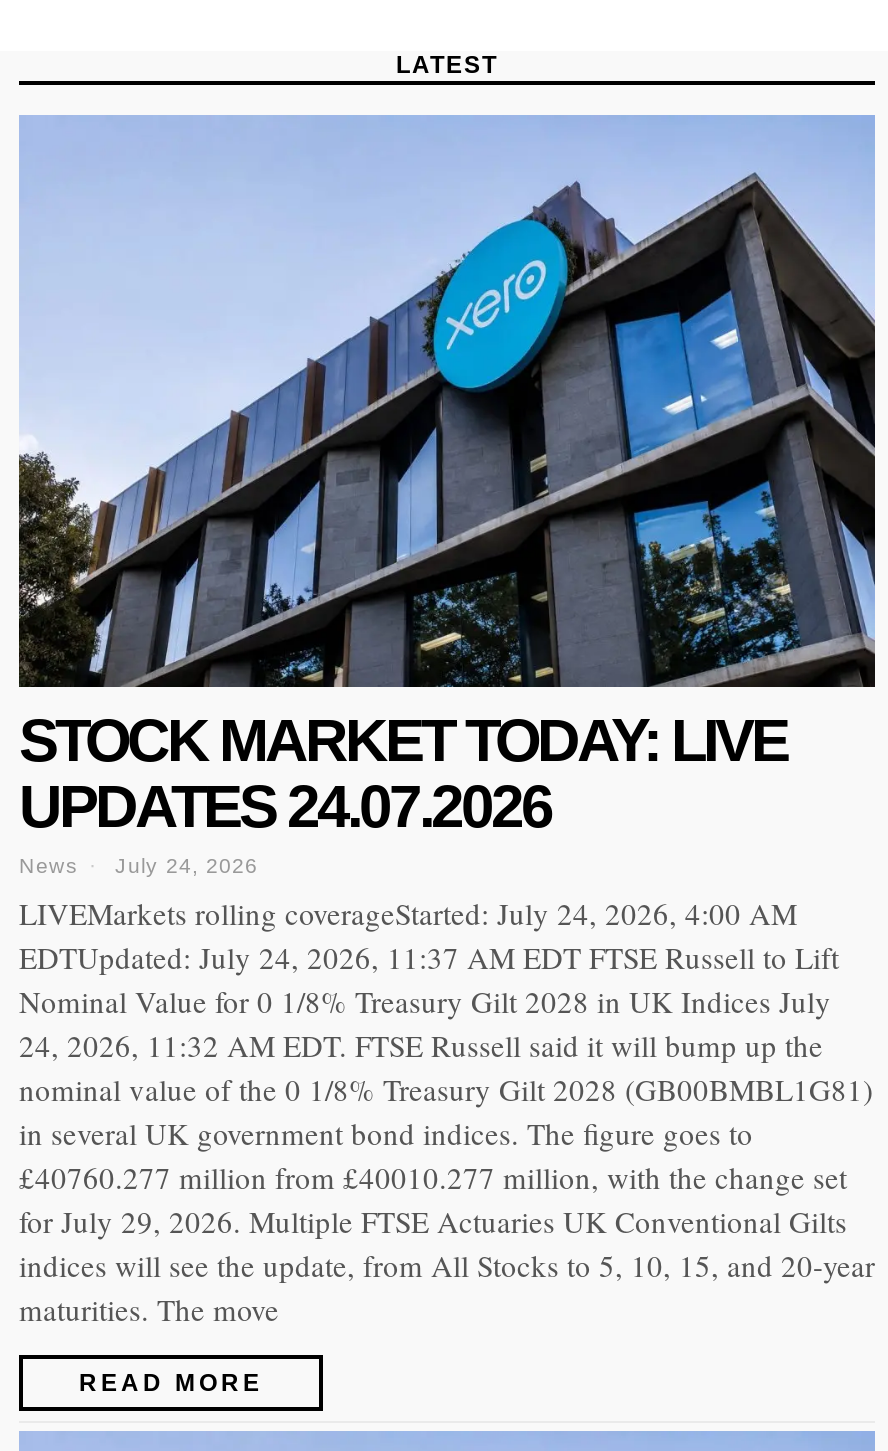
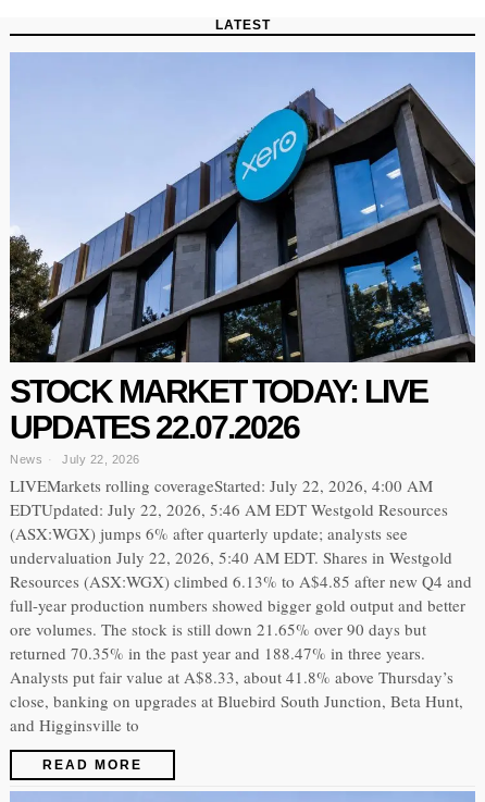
[19,772,551,838] UPDATES 24.07.2026 -> [10,409,299,445] UPDATES 22.07.2026
[19,852,875,1328] July 24, 2026 | LIVEMarkets rolling coverageStarted: July 24, 2026, 4:00 AM | EDTUpdated: July 24, 2026, 11:37 AM EDT FTSE Russell to Lift | Nominal Value for 0 1/8% Treasury Gilt 2028 in UK Indices July | 24, 2026, 11:32 AM EDT. FTSE Russell said it will bump up the | nominal value of the 0 1/8% Treasury Gilt 2028 (GB00BMBL1G81) | in several UK government bond indices. The figure goes to | £40760.277 million from £40010.277 million, with the change set | for July 29, 2026. Multiple FTSE Actuaries UK Conventional Gilts | indices will see the update, from All Stocks to 5, 10, 15, and 20-year | maturities. The move -> [10,453,472,736] July 22, 2026 | LIVEMarkets rolling coverageStarted: July 22, 2026, 4:00 AM | EDTUpdated: July 22, 2026, 5:46 AM EDT Westgold Resources | (ASX:WGX) jumps 6% after quarterly update; analysts see | undervaluation July 22, 2026, 5:40 AM EDT. Shares in Westgold | Resources (ASX:WGX) climbed 6.13% to A$4.85 after new Q4 and | full-year production numbers showed bigger gold output and better | ore volumes. The stock is still down 21.65% over 90 days but | returned 70.35% in the past year and 188.47% in three years. | Analysts put fair value at A$8.33, about 41.8% above Thursday’s | close, banking on upgrades at Bluebird South Junction, Beta Hunt, | and Higginsville to

